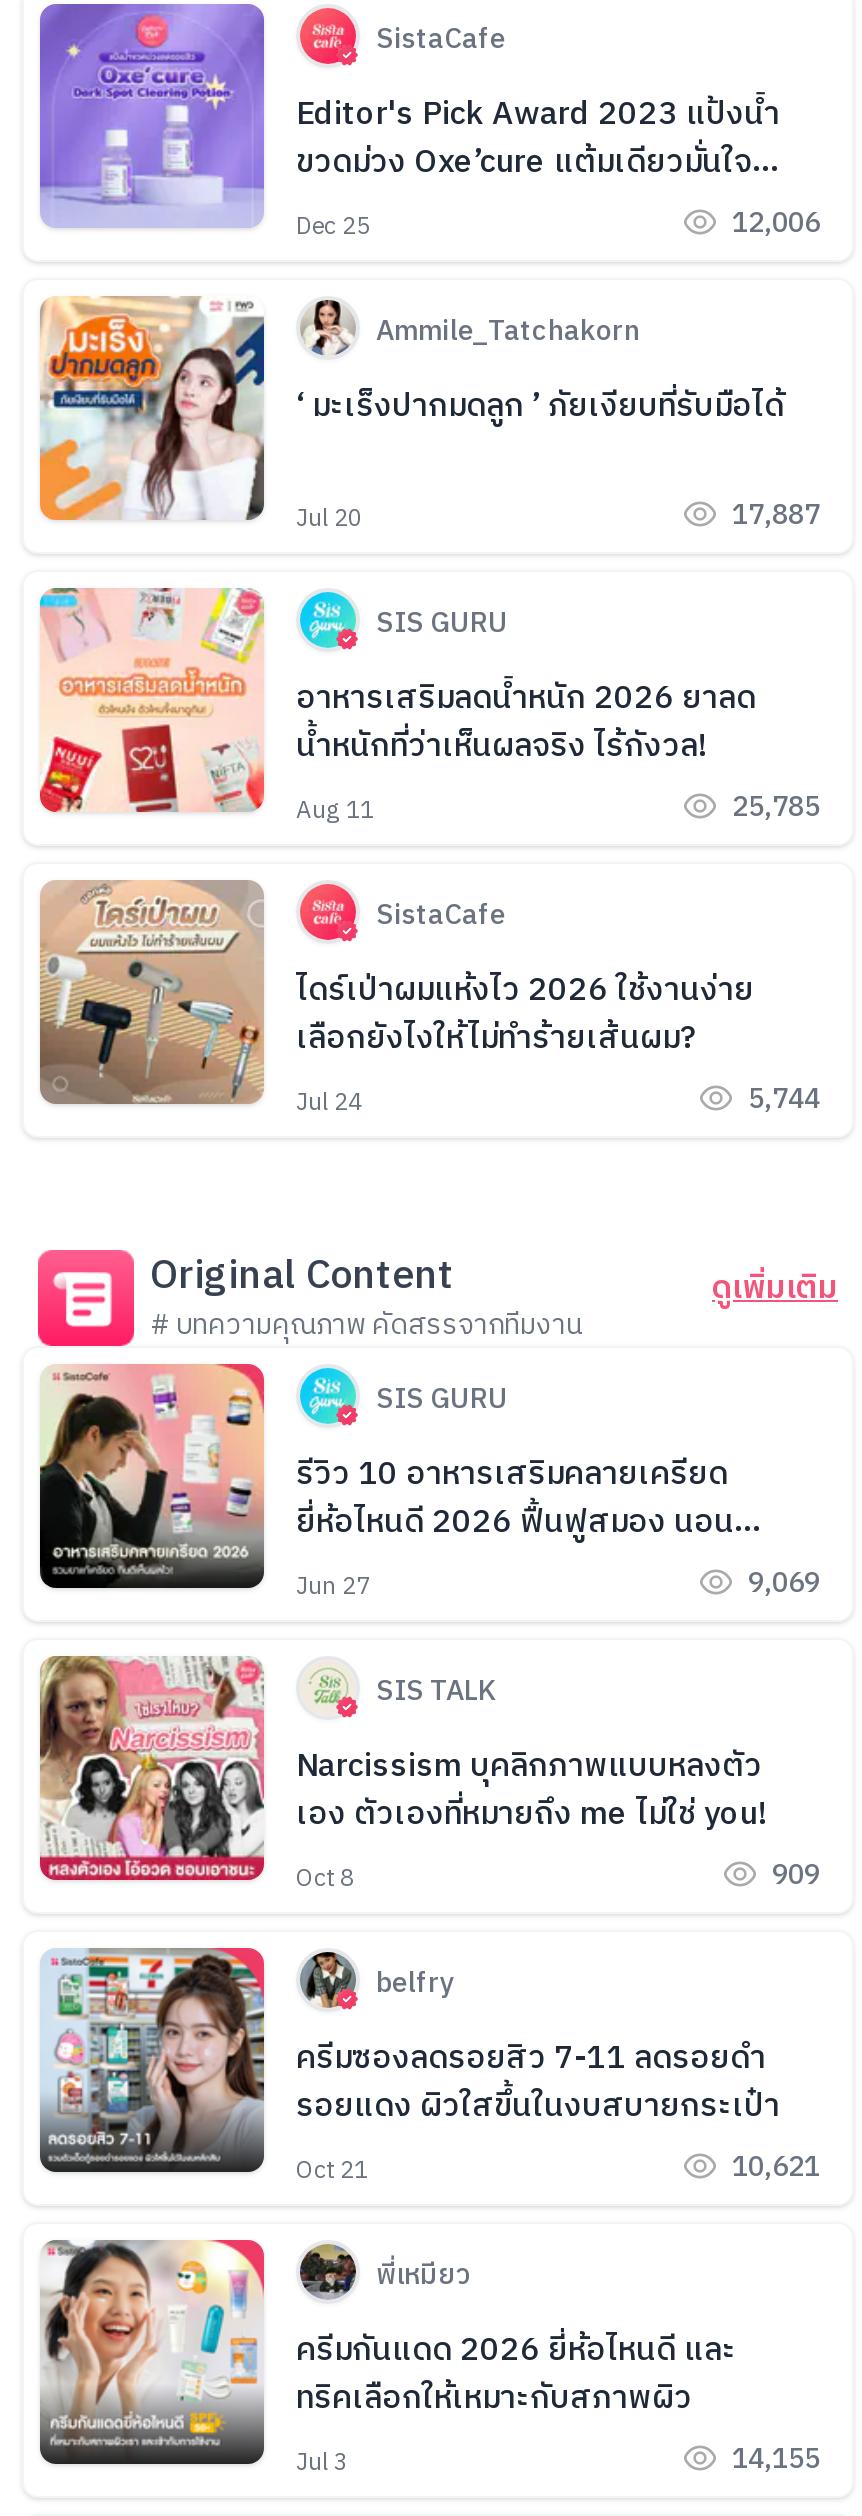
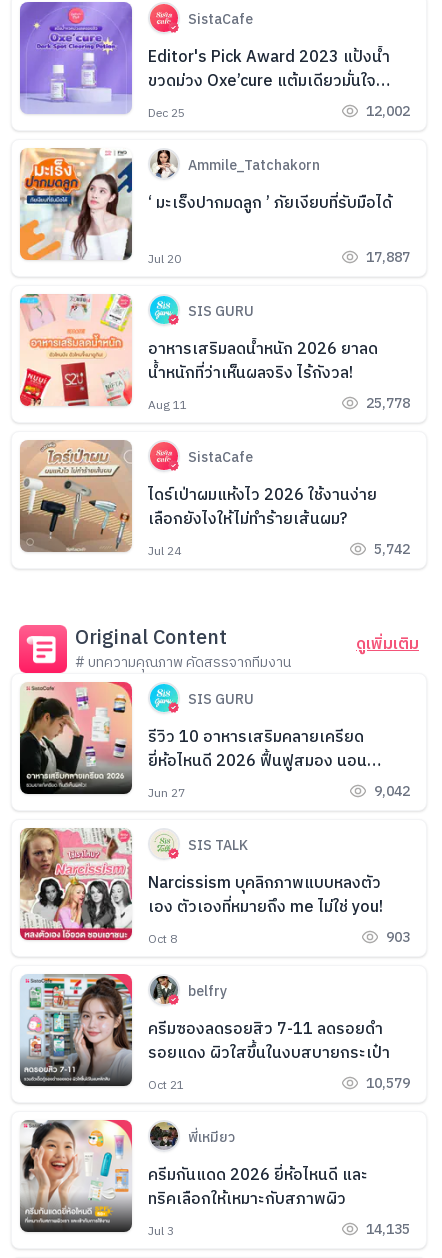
[732,199,820,245] 12,006 -> [366,100,410,123] 12,002
[732,783,820,829] 25,785 -> [366,392,410,415] 25,778
[748,1075,820,1121] 5,744 -> [374,538,410,561] 5,742
[748,1559,820,1605] 9,069 -> [374,780,410,803] 9,042
[772,1851,820,1897] 909 -> [386,926,410,949] 903
[732,2143,820,2189] 10,621 -> [366,1072,410,1095] 10,579
[732,2435,820,2481] 14,155 -> [366,1218,410,1241] 14,135

